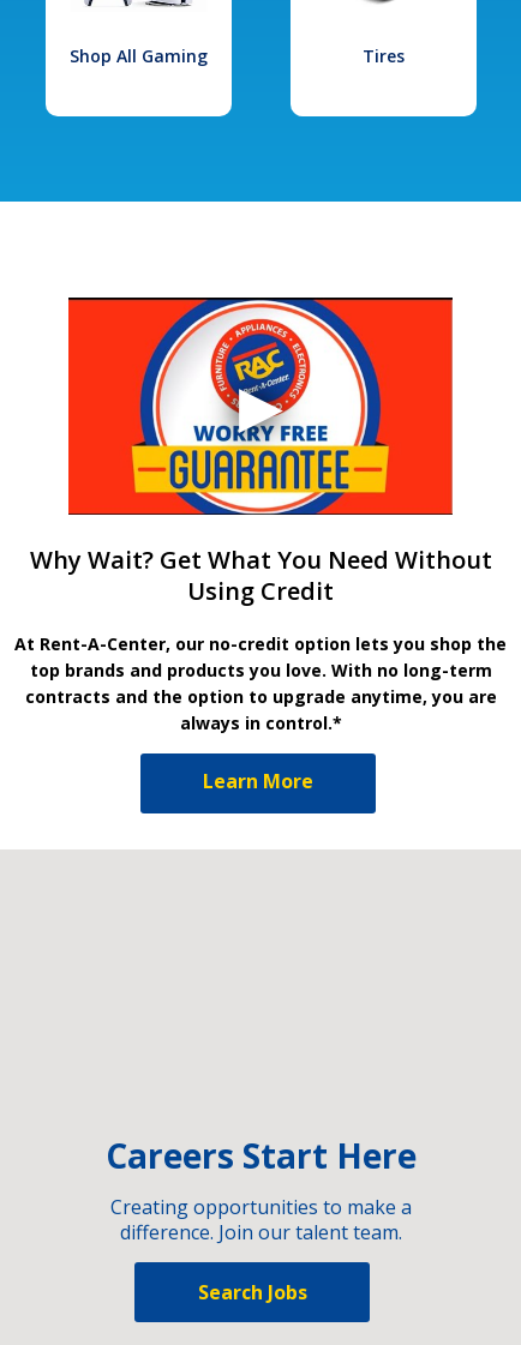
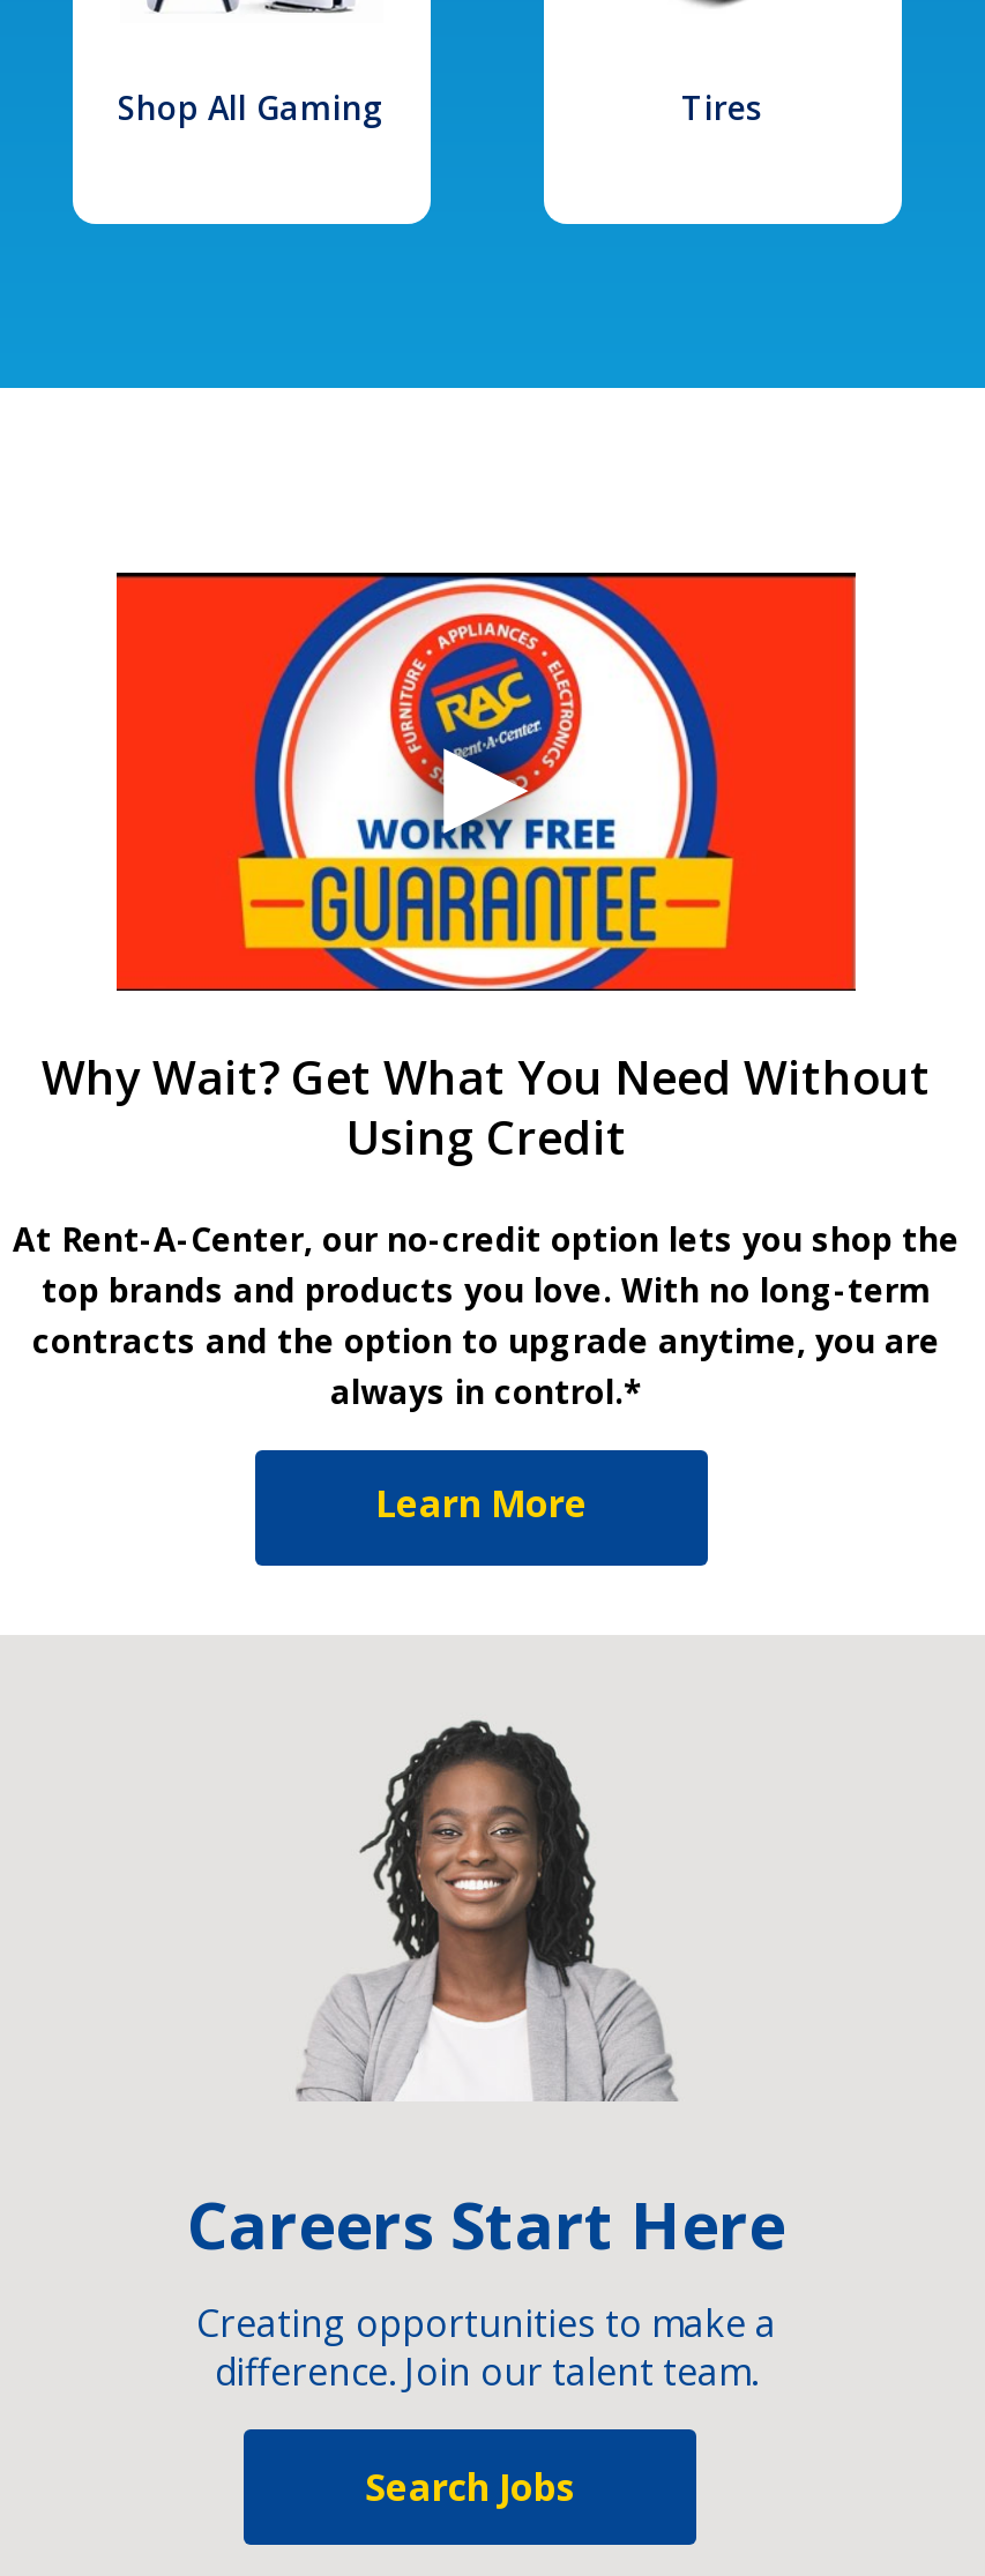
none -> [294,1718,678,2104] [image]

